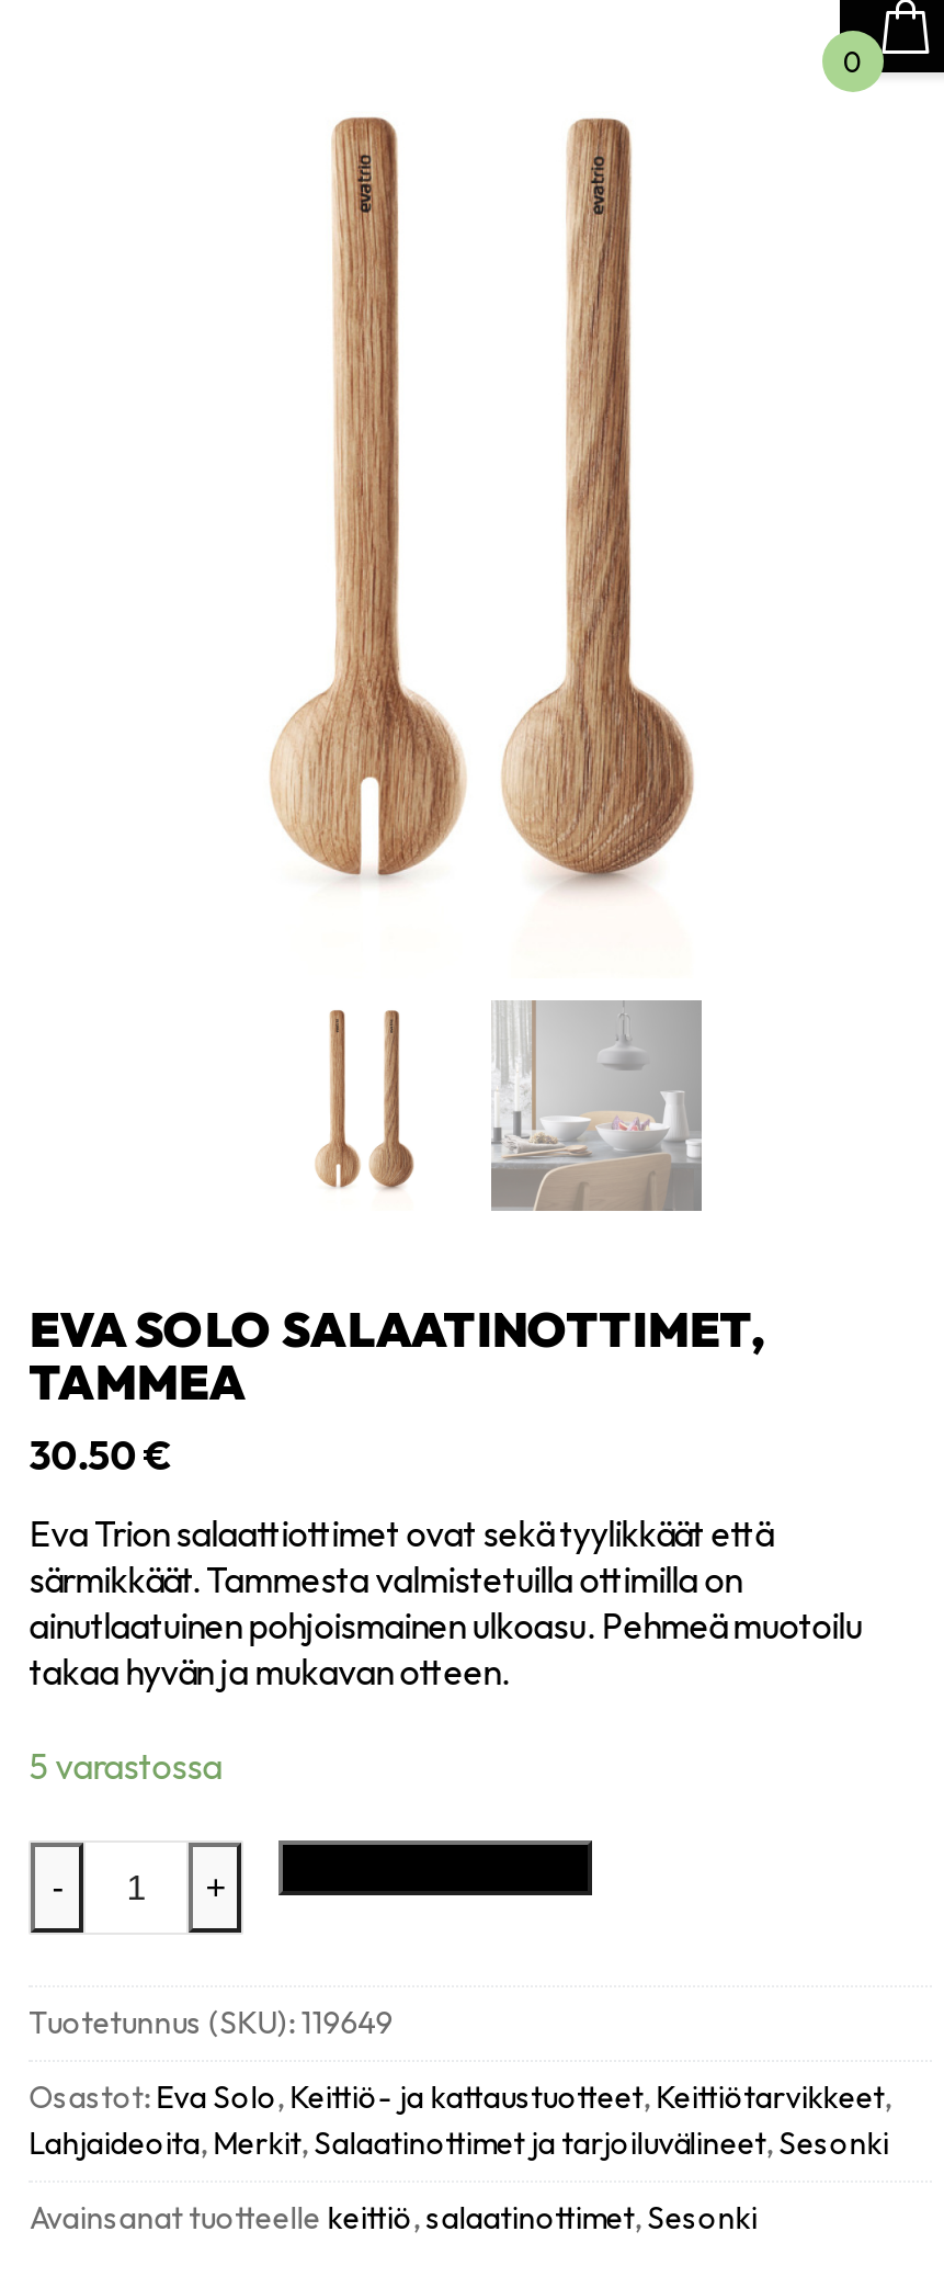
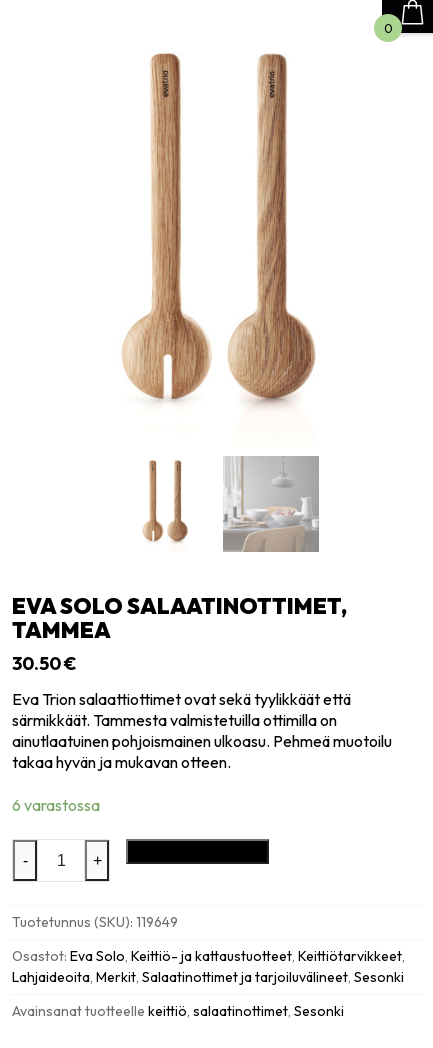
[29,1744,222,1788] 5 varastossa -> [12,795,100,815] 6 varastossa

